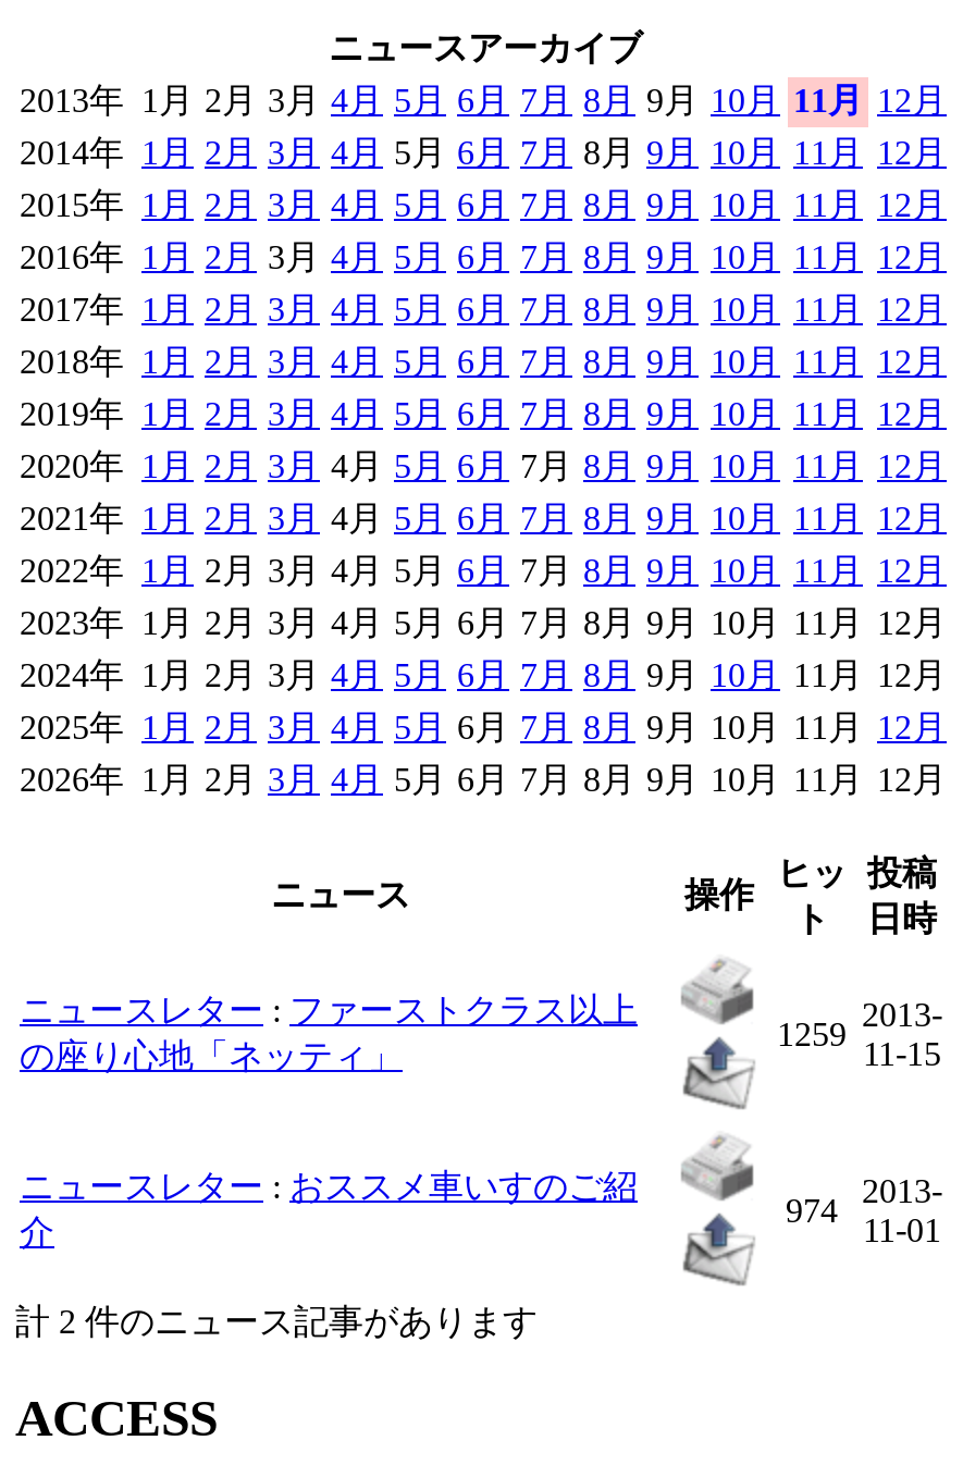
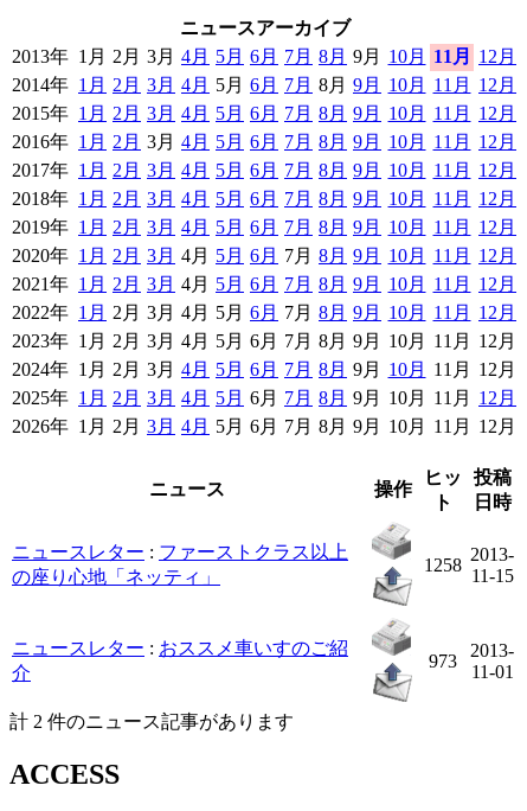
[777,1015,847,1052] 1259 -> [424,555,462,575] 1258
[786,1191,838,1228] 974 -> [429,651,457,671] 973

